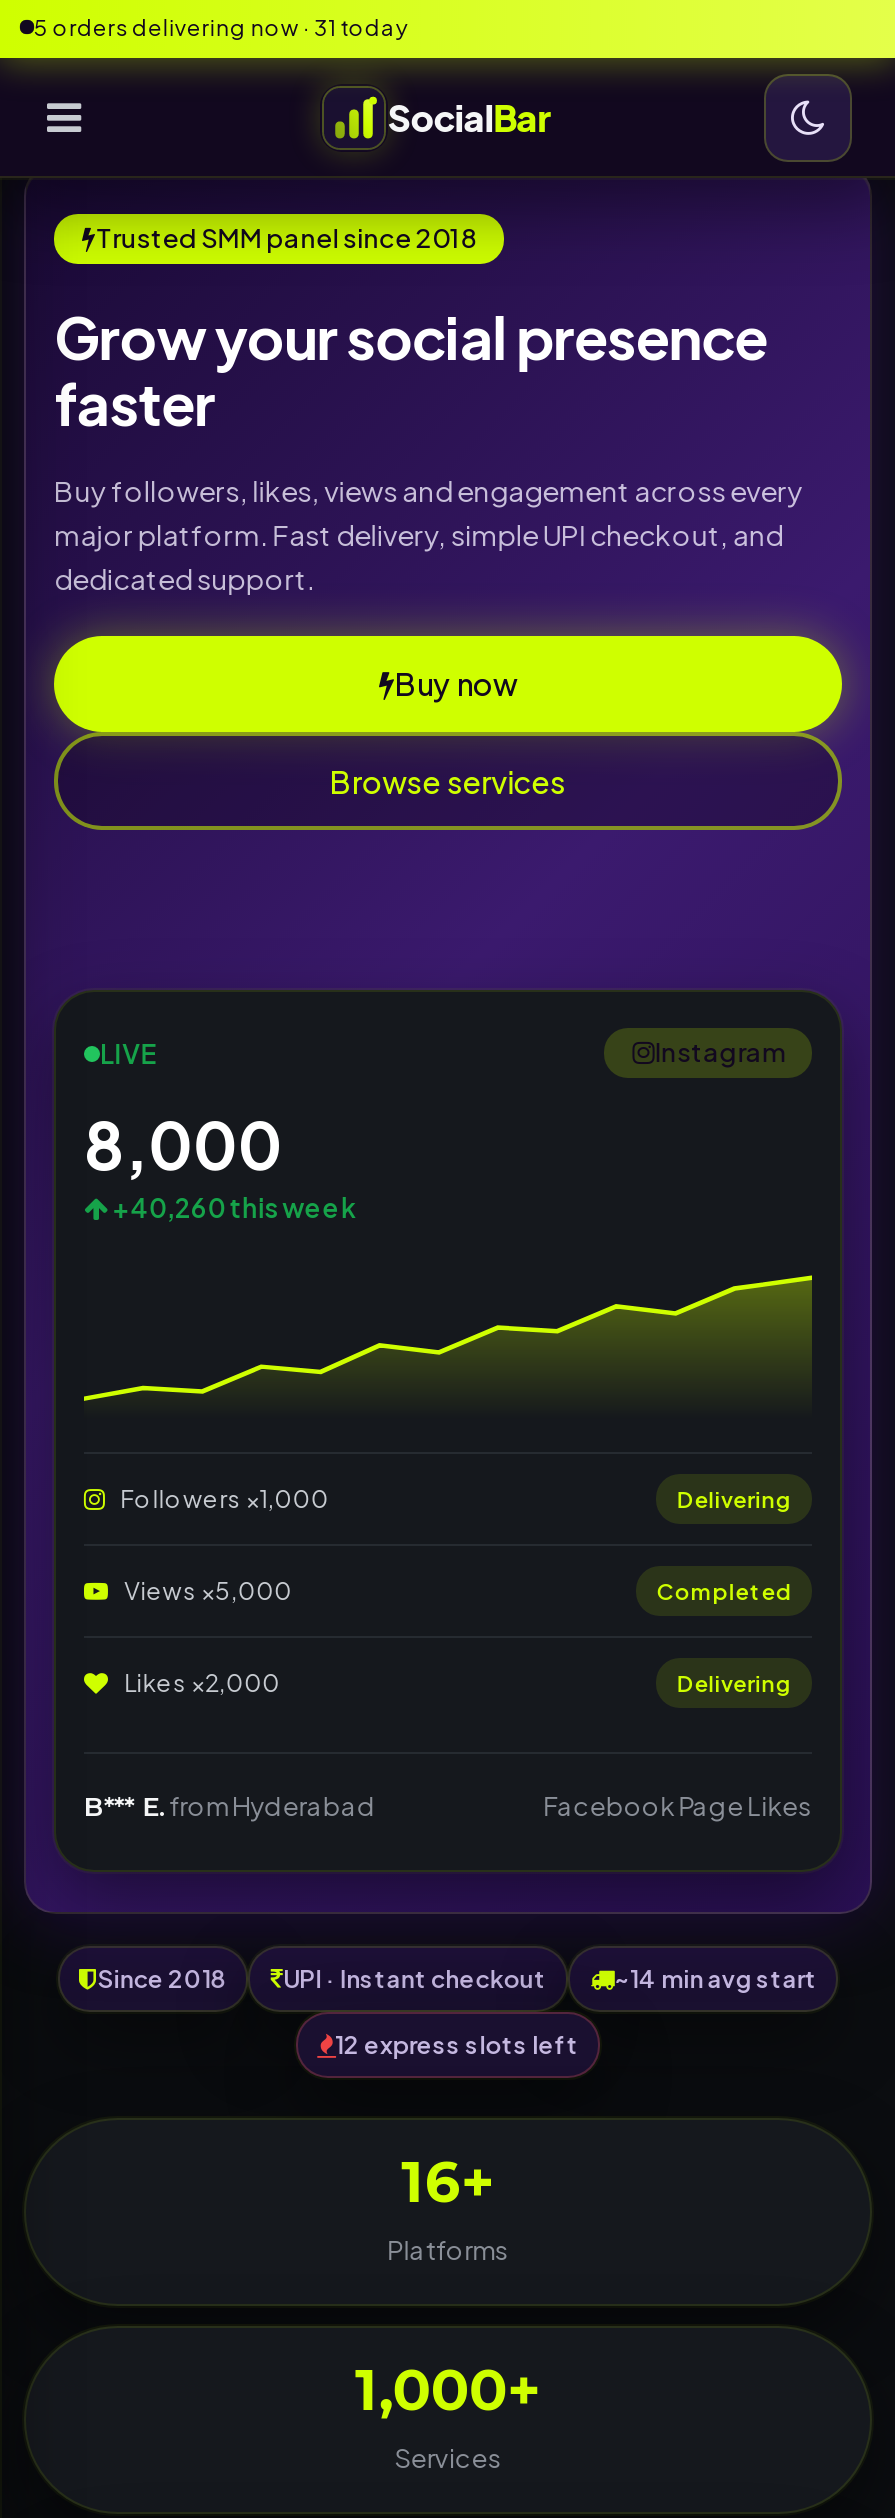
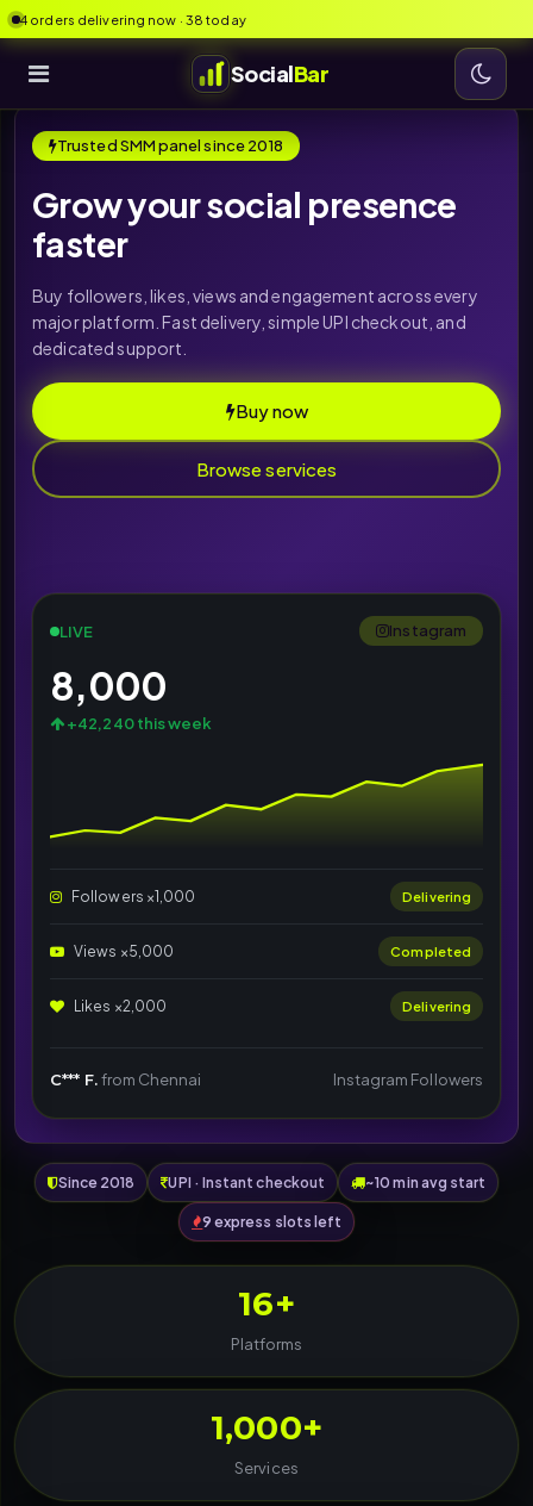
[34,13,408,39] 5 orders delivering now · 31 today -> [20,11,246,27] 4 orders delivering now · 38 today
[108,1192,357,1224] +40,260 this week -> [64,714,212,733] +42,240 this week
[84,1790,812,1822] B*** E. from Hyderabad | Facebook Page Likes -> [50,1070,483,1089] C*** F. from Chennai | Instagram Followers
[614,1964,817,1994] ~14 min avg start -> [365,1174,486,1191] ~10 min avg start
[336,2030,579,2060] 12 express slots left -> [202,1213,342,1231] 9 express slots left

